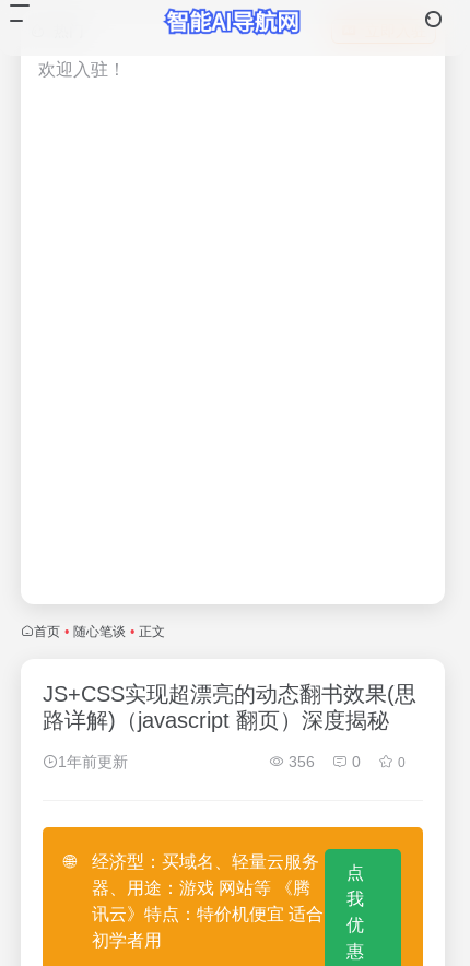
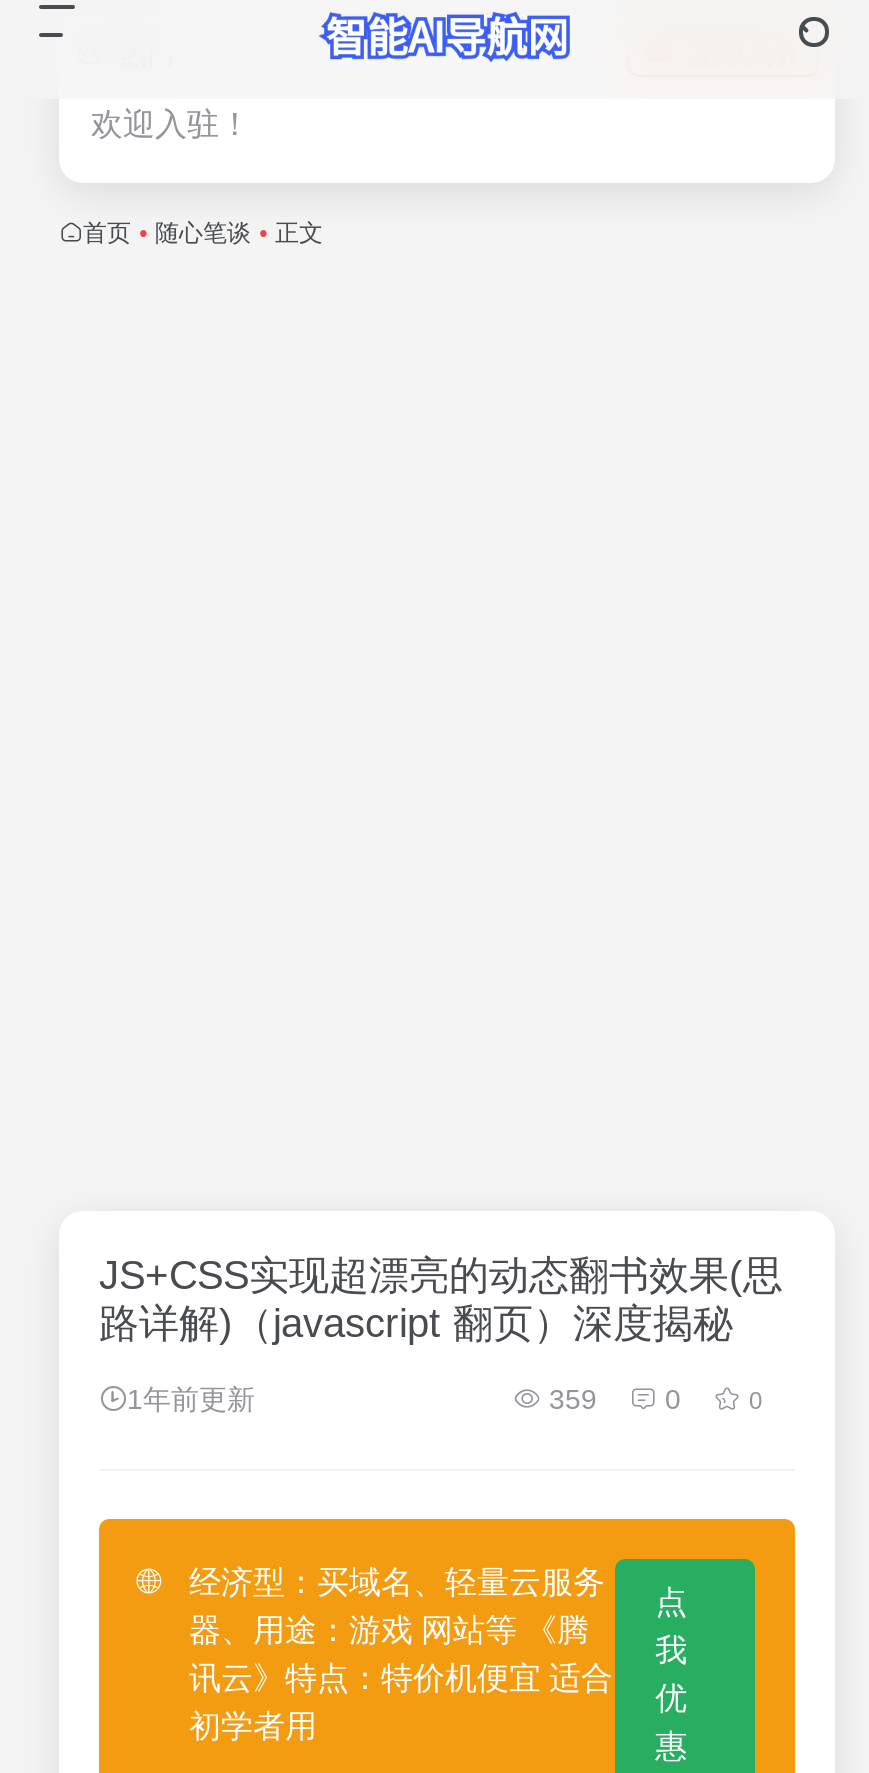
moved [34,624,165,639] -> [83,219,323,247]: 首页 • 随心笔谈 • 正文
[284,753,361,770] 356 0 -> [541,1383,681,1415] 359 0

